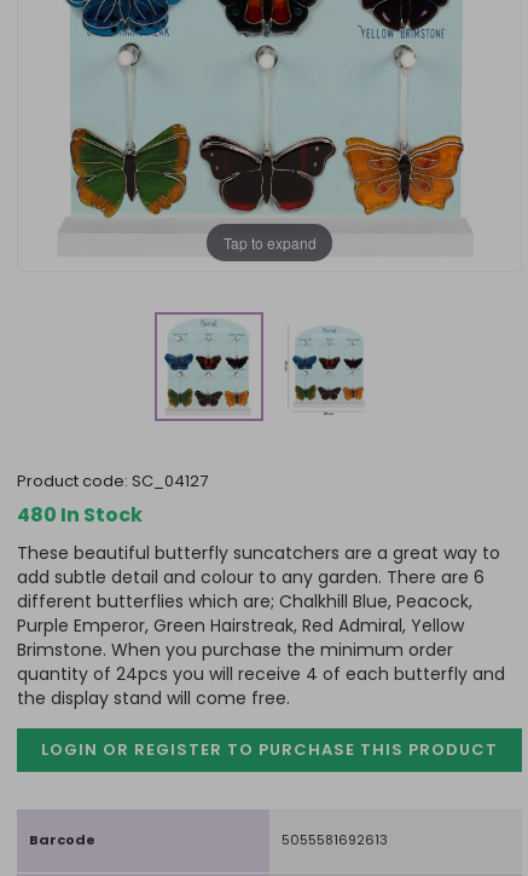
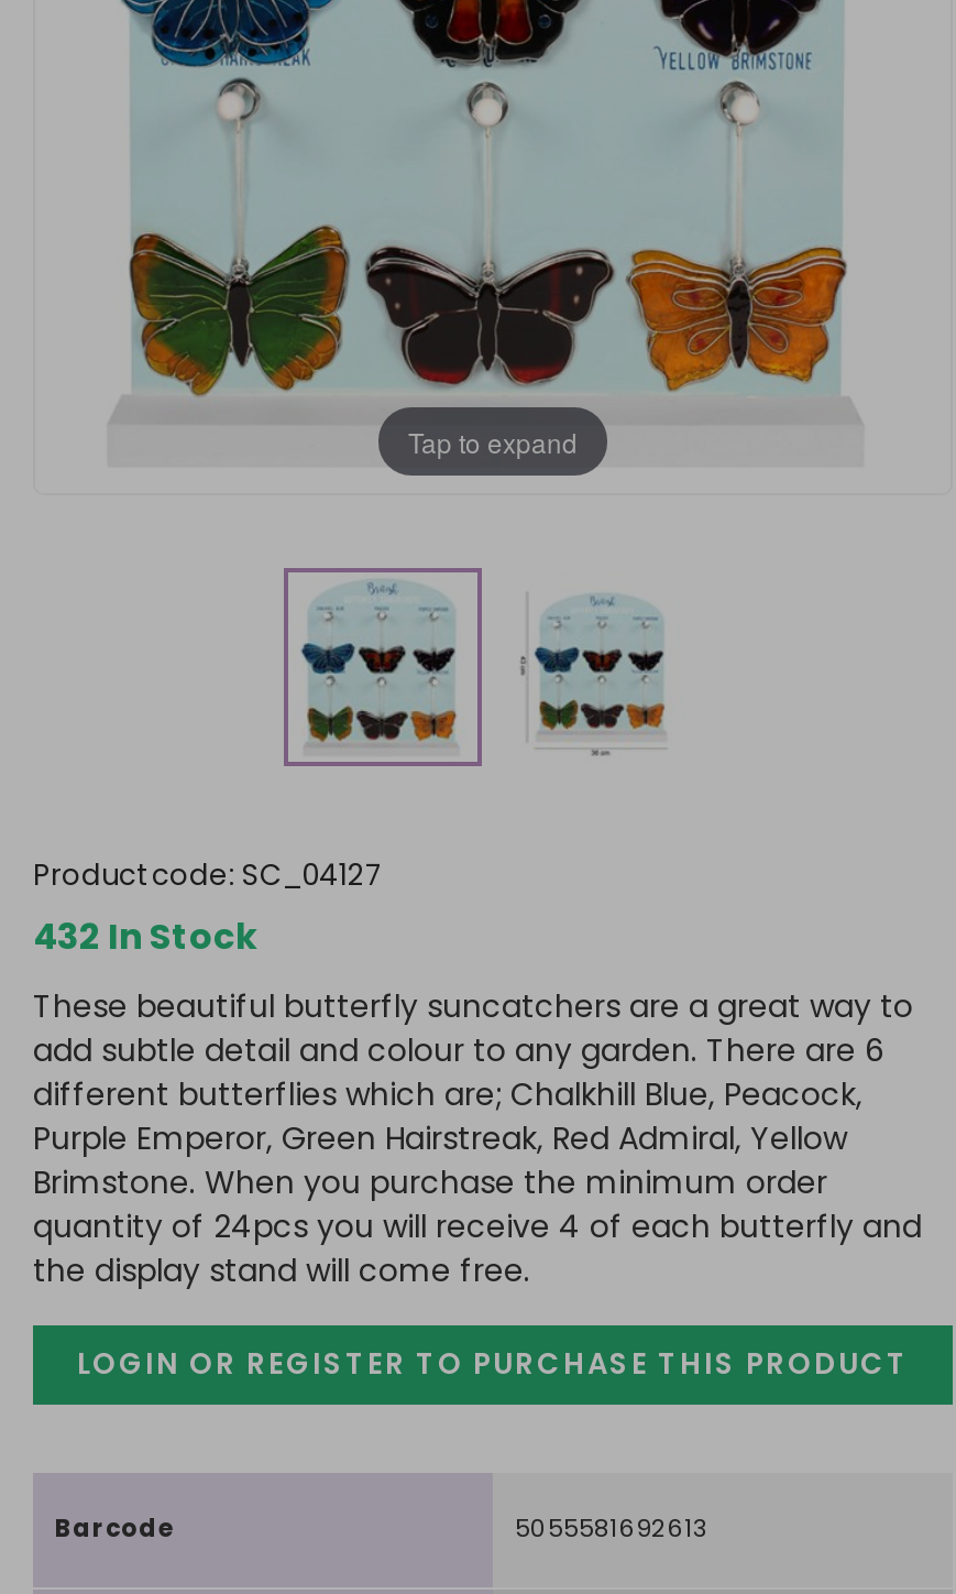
[17,501,143,529] 480 In Stock -> [33,911,257,962] 432 In Stock

